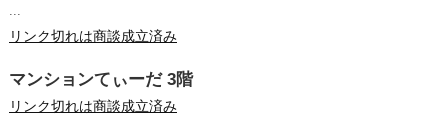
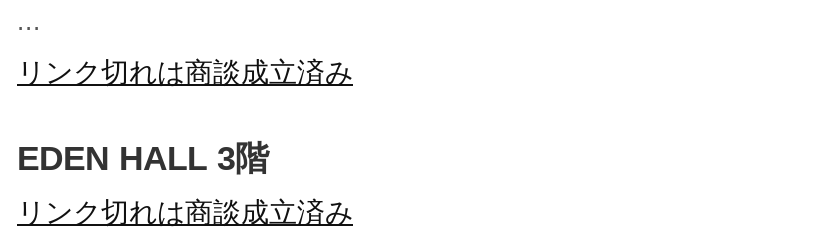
[9,70,193,89] マンションてぃーだ 3階 -> [17,140,269,178] EDEN HALL 3階

